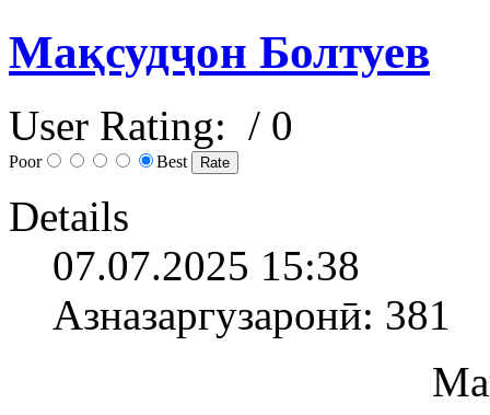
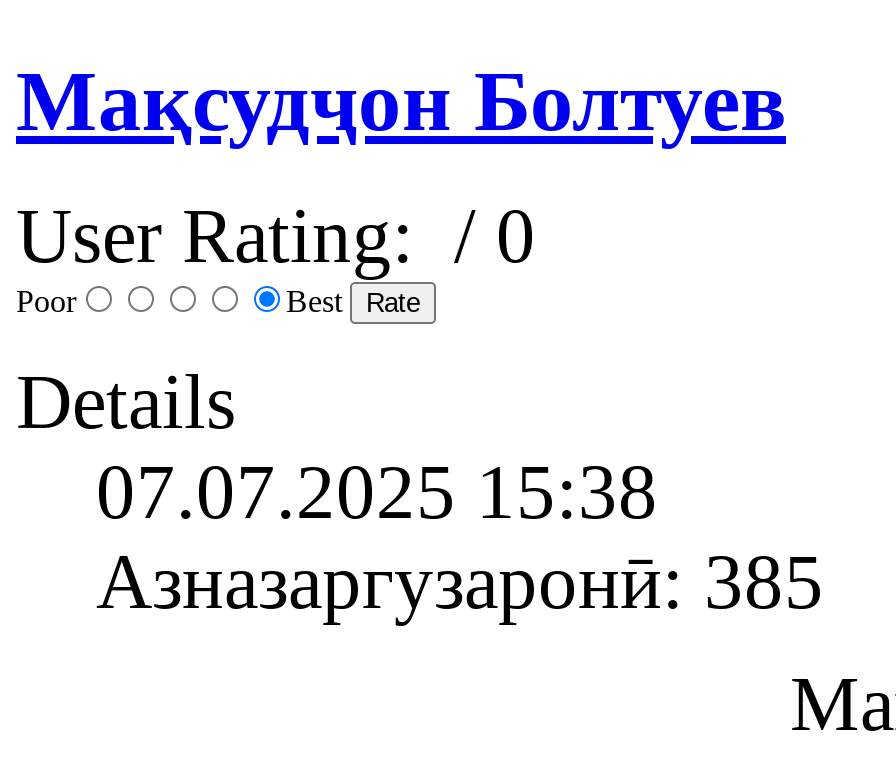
[52,291,451,338] Азназаргузаронӣ: 381 -> [96,538,824,624] Азназаргузаронӣ: 385

